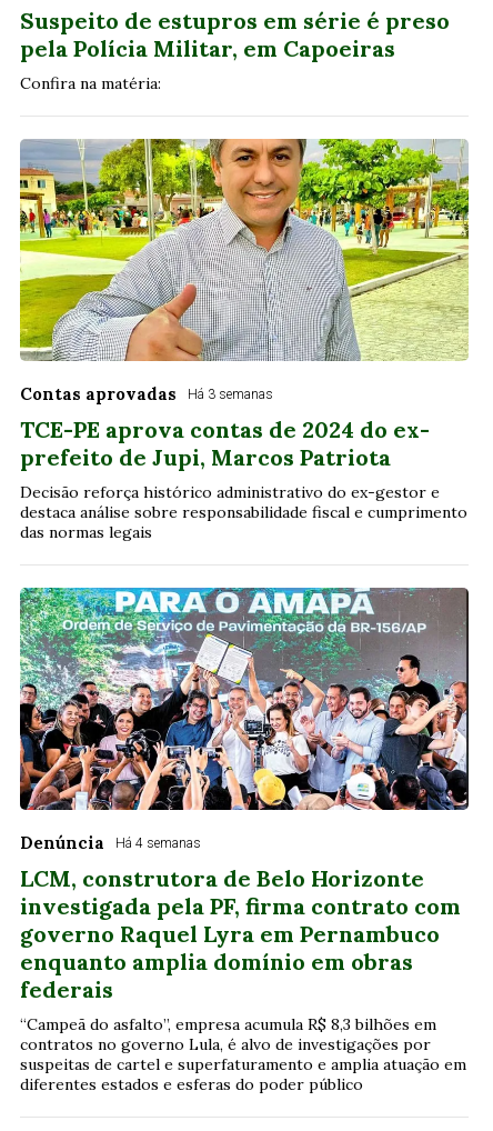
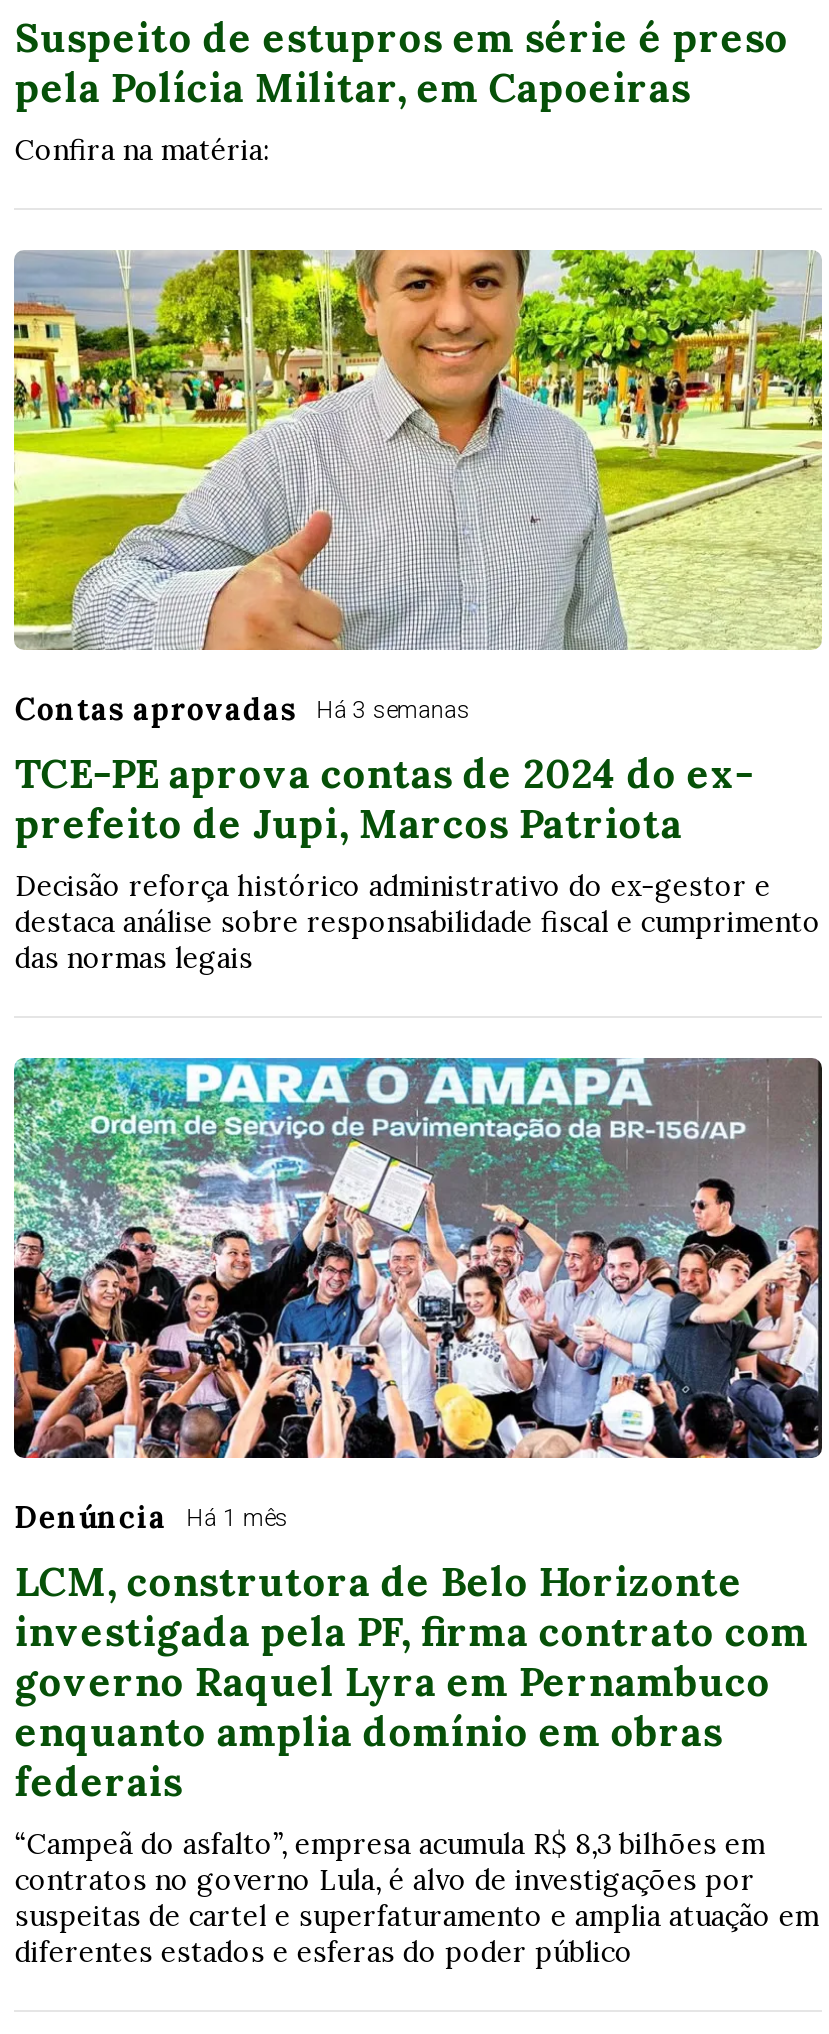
[20,832,201,854] Denúncia Há 4 semanas -> [15,1499,289,1537] Denúncia Há 1 mês

